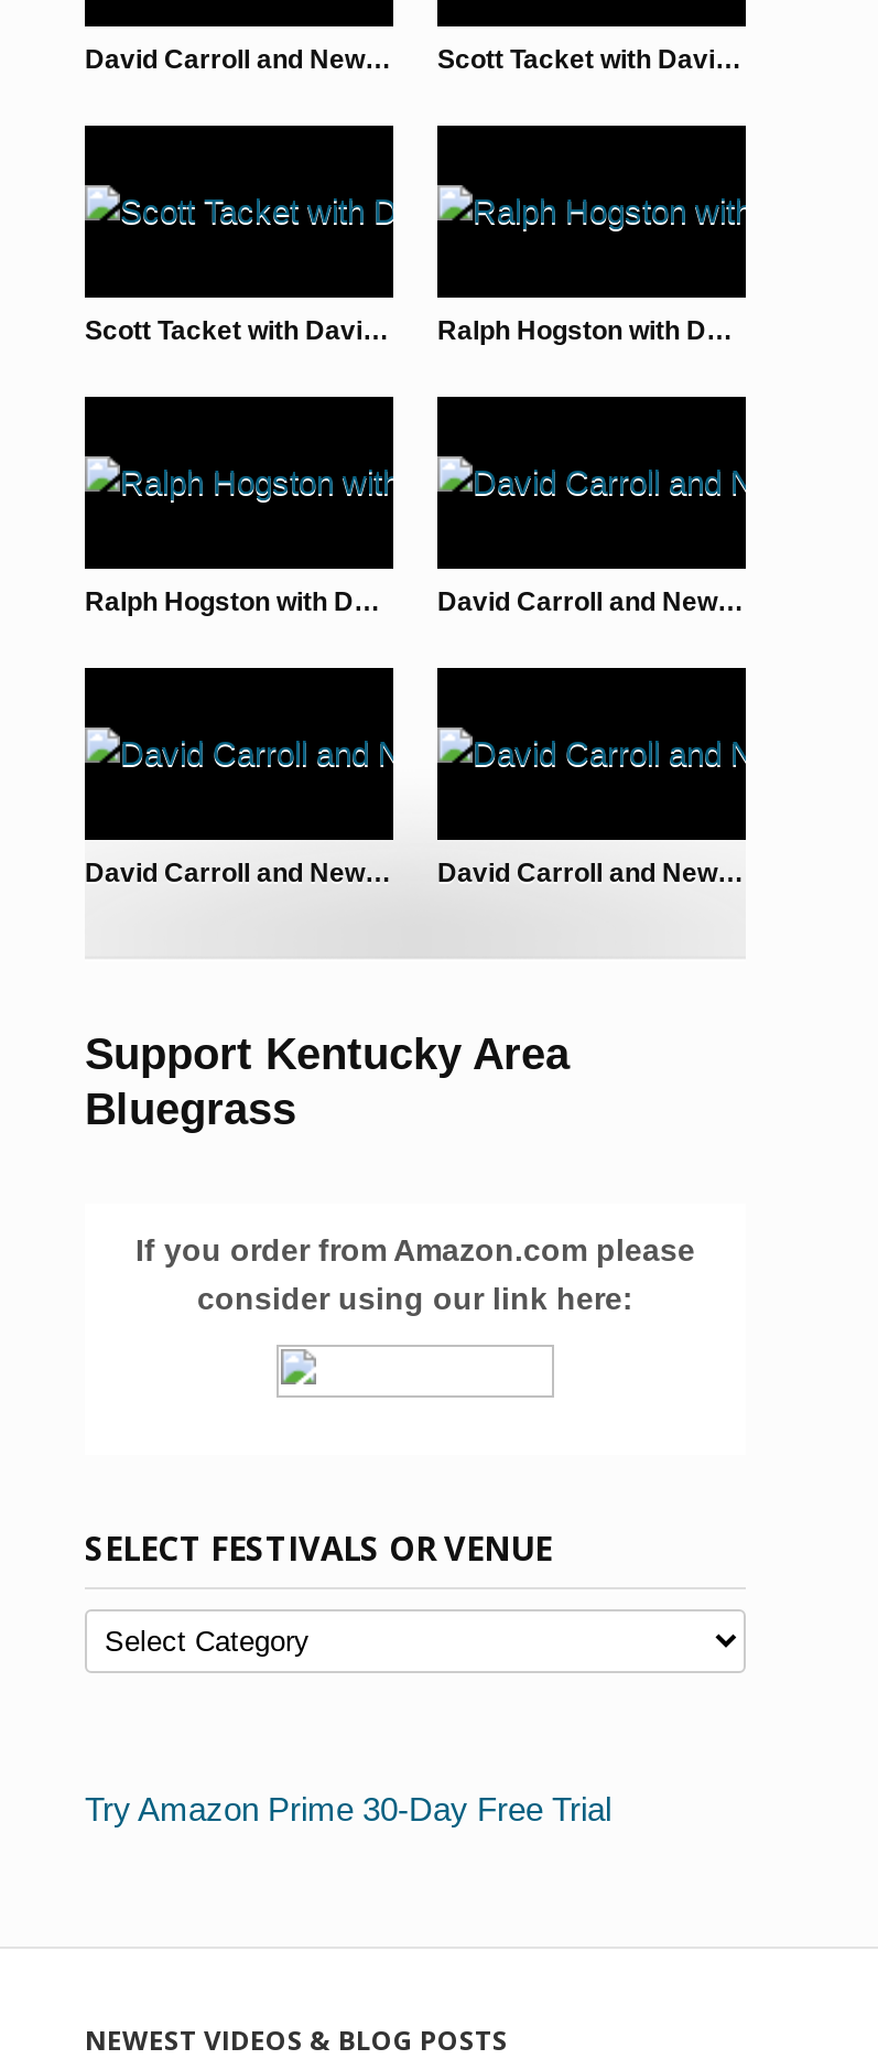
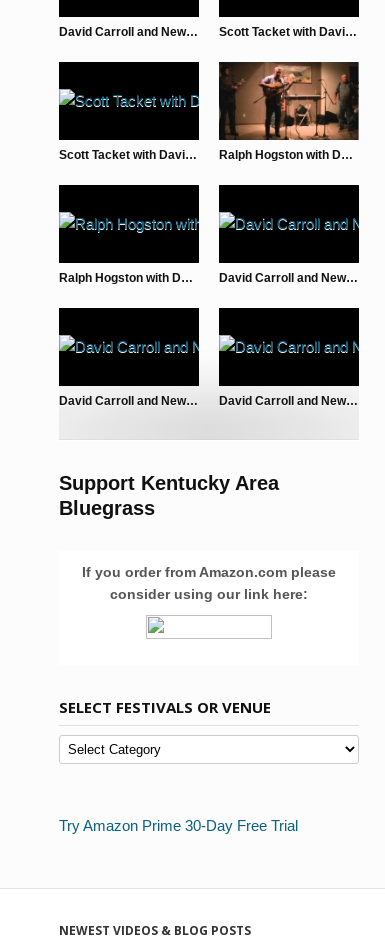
[437,123,748,300] [image] -> [218,61,360,141] [image]

